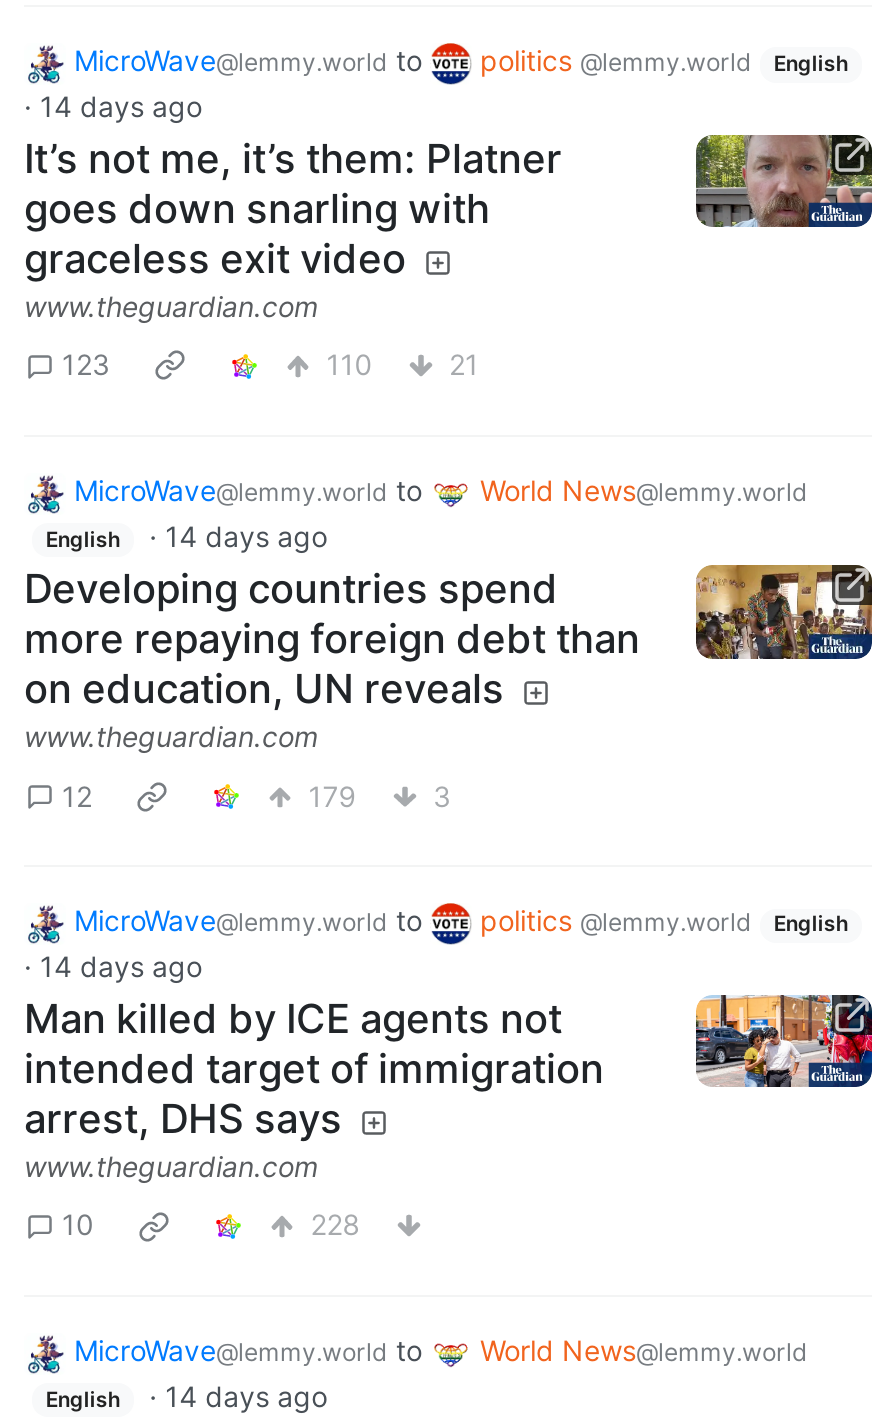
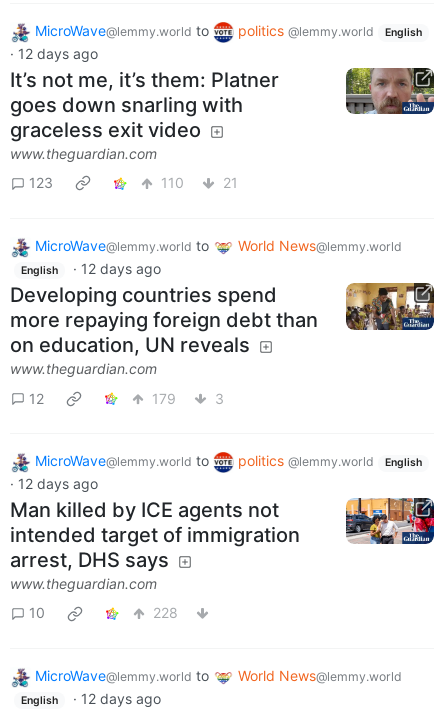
[24,89,202,123] · 14 days ago -> [10,45,98,62] · 12 days ago
[46,518,327,552] English · 14 days ago -> [21,259,161,276] English · 12 days ago
[24,949,202,983] · 14 days ago -> [10,475,98,492] · 12 days ago
[46,1378,327,1412] English · 14 days ago -> [21,690,161,707] English · 12 days ago

